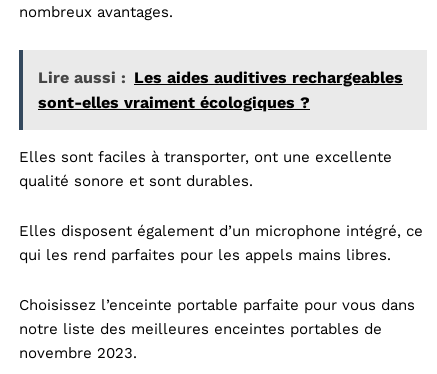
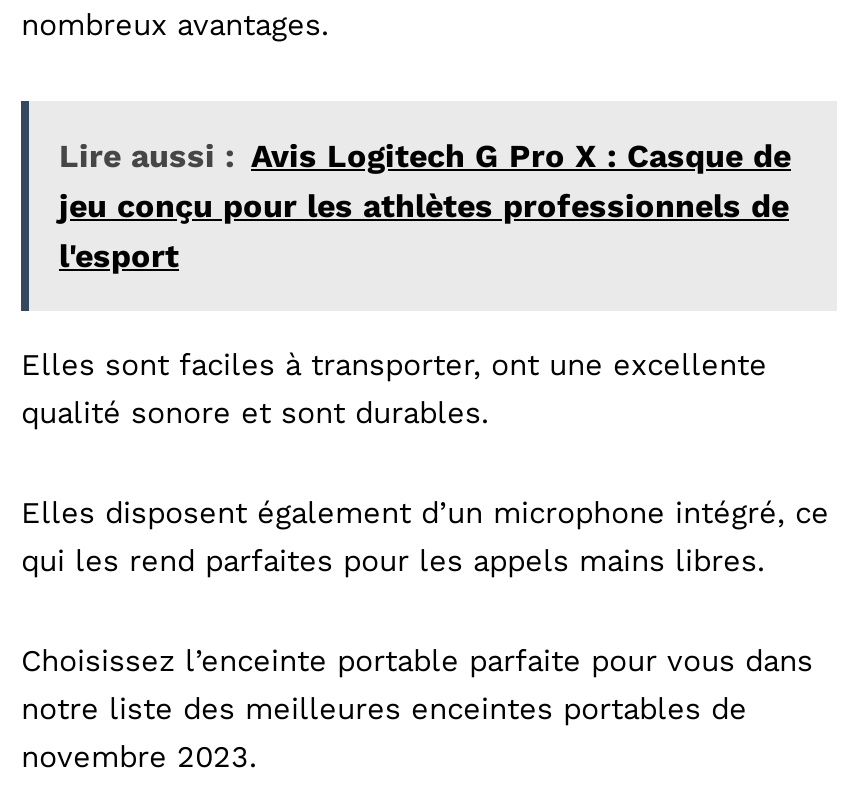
[38,68,403,112] Lire aussi : Les aides auditives rechargeables | sont-elles vraiment écologiques ? -> [59,136,791,274] Lire aussi : Avis Logitech G Pro X : Casque de | jeu conçu pour les athlètes professionnels de | l'esport

